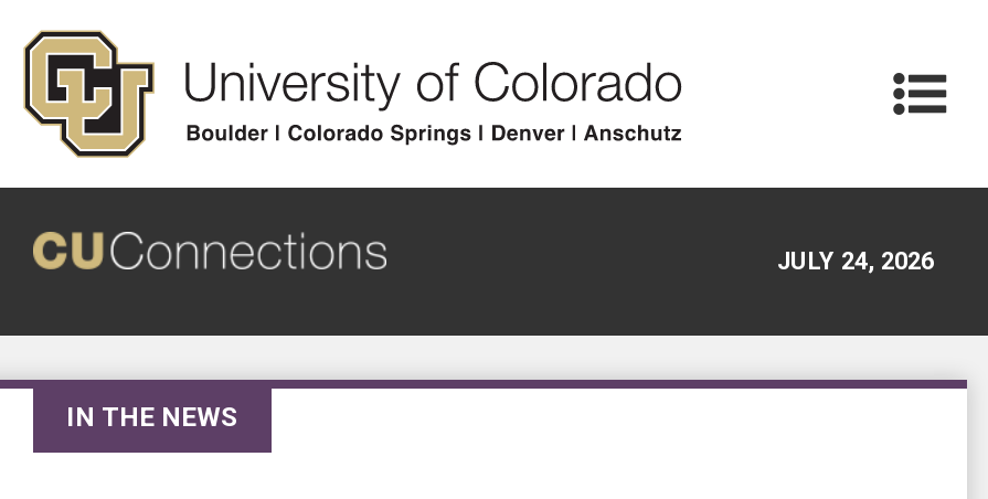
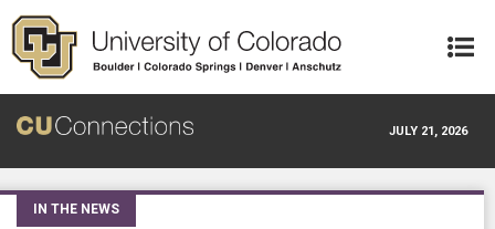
[777,247,934,275] JULY 24, 2026 -> [389,124,467,138] JULY 21, 2026

